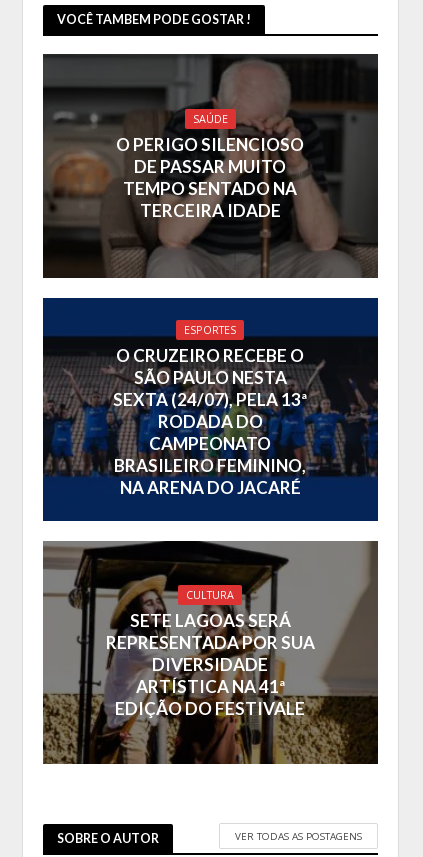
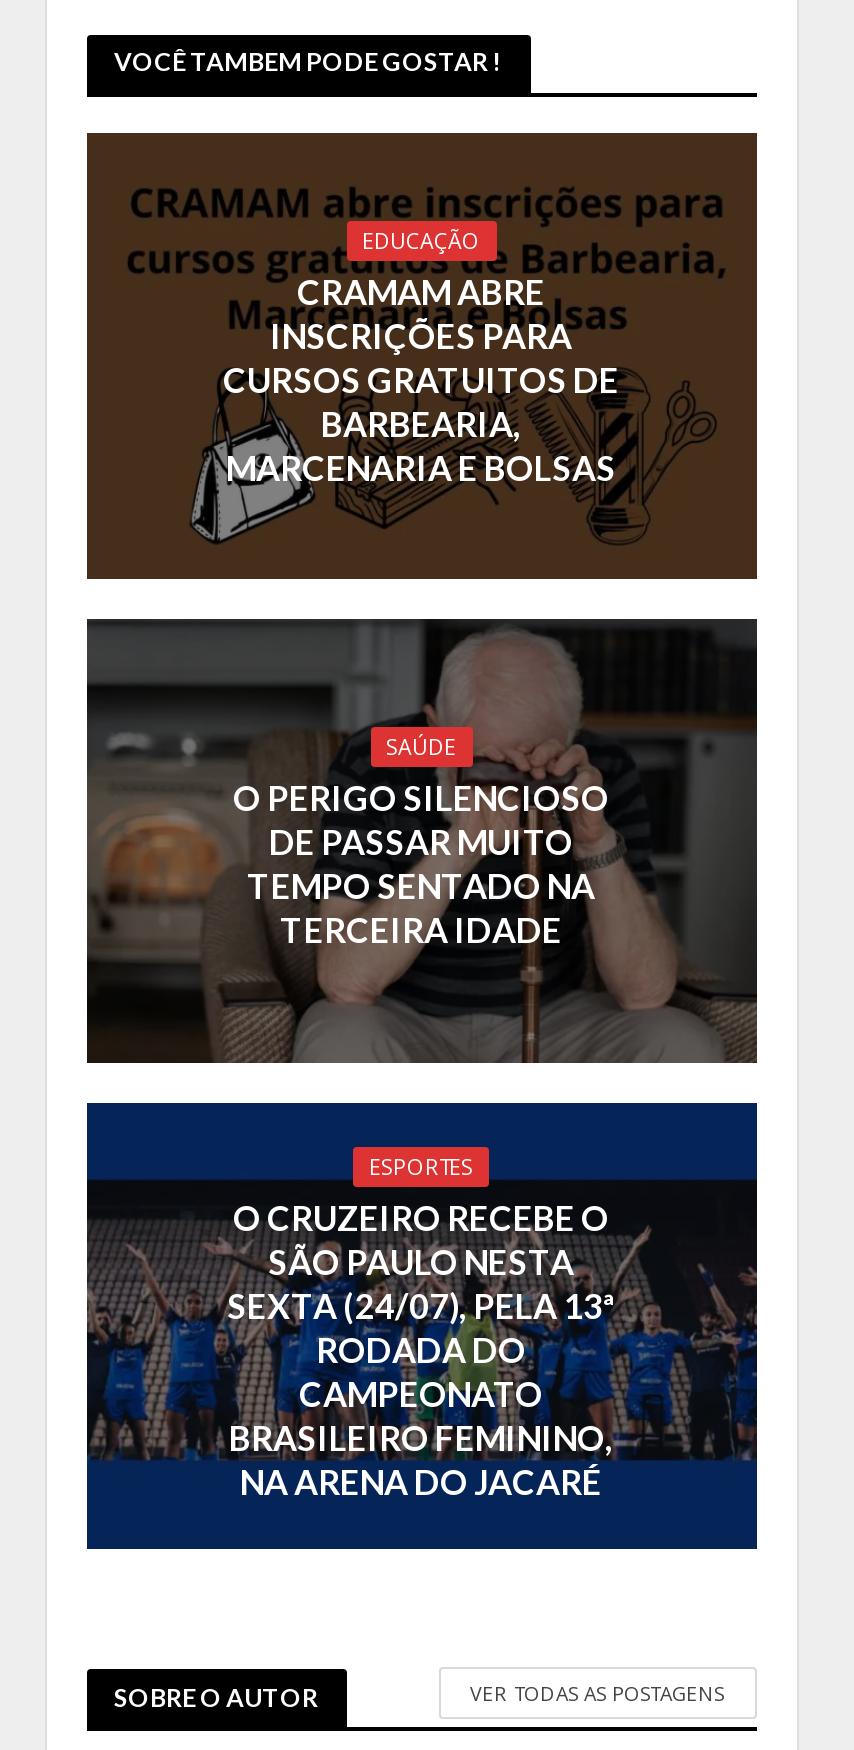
none -> [87,132,757,580] [image] | EDUCAÇÃO | CRAMAM ABRE | INSCRIÇÕES PARA | CURSOS GRATUITOS DE | BARBEARIA, | MARCENARIA E BOLSAS
moved [43,55,378,498] -> [87,620,757,1504]: [image] | SAÚDE | O PERIGO SILENCIOSO | ... | BRASILEIRO FEMININO, | NA ARENA DO JACARÉ
[42,540,378,765] [image] | CULTURA | SETE LAGOAS SERÁ | REPRESENTADA POR SUA | DIVERSIDADE | ARTÍSTICA NA 41ª | EDIÇÃO DO FESTIVALE -> none

